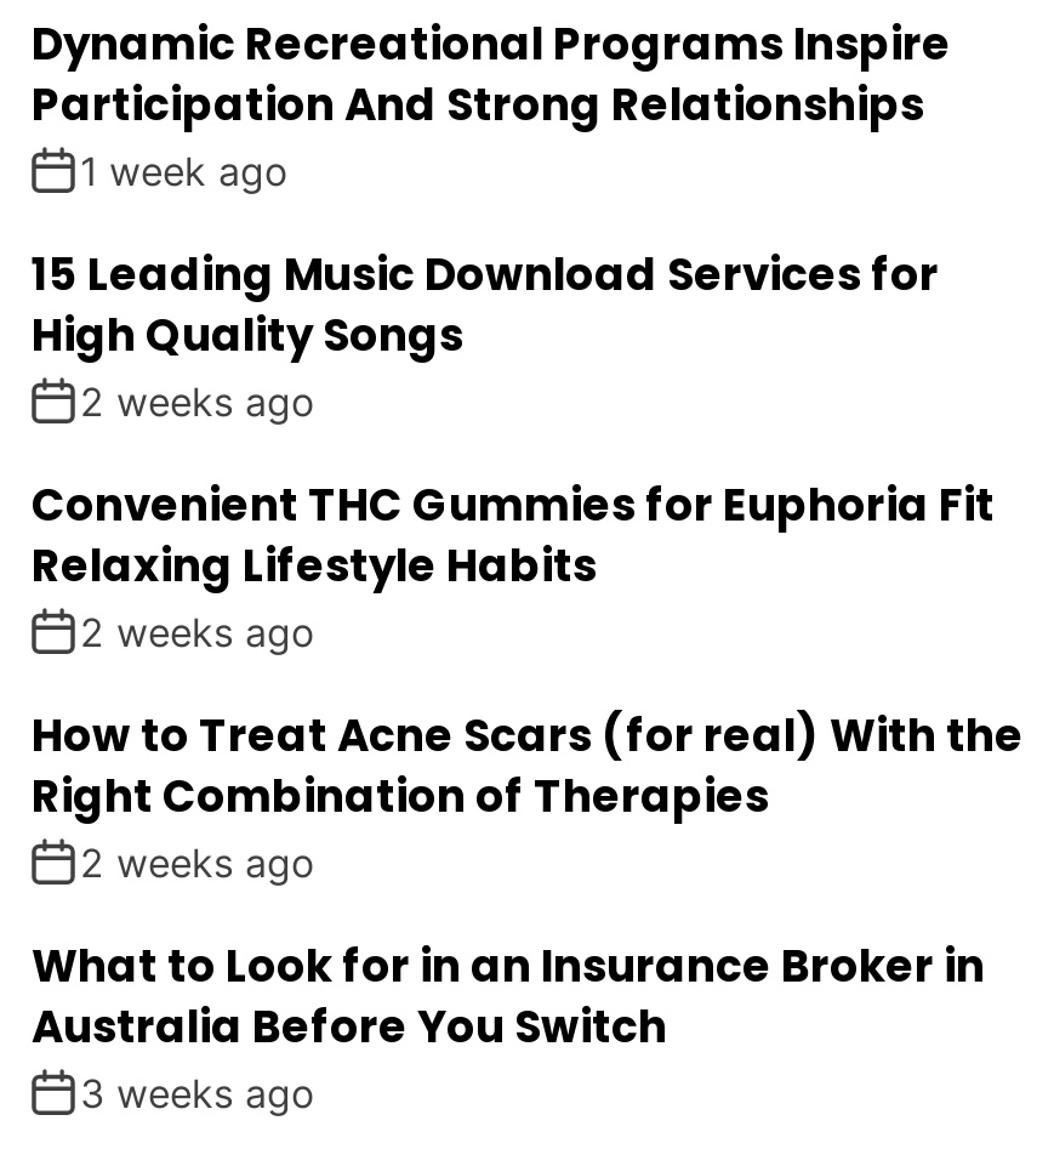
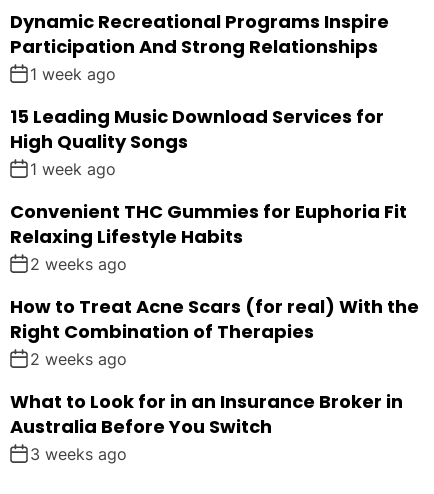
[80,377,315,425] 2 weeks ago -> [30,159,116,179] 1 week ago

